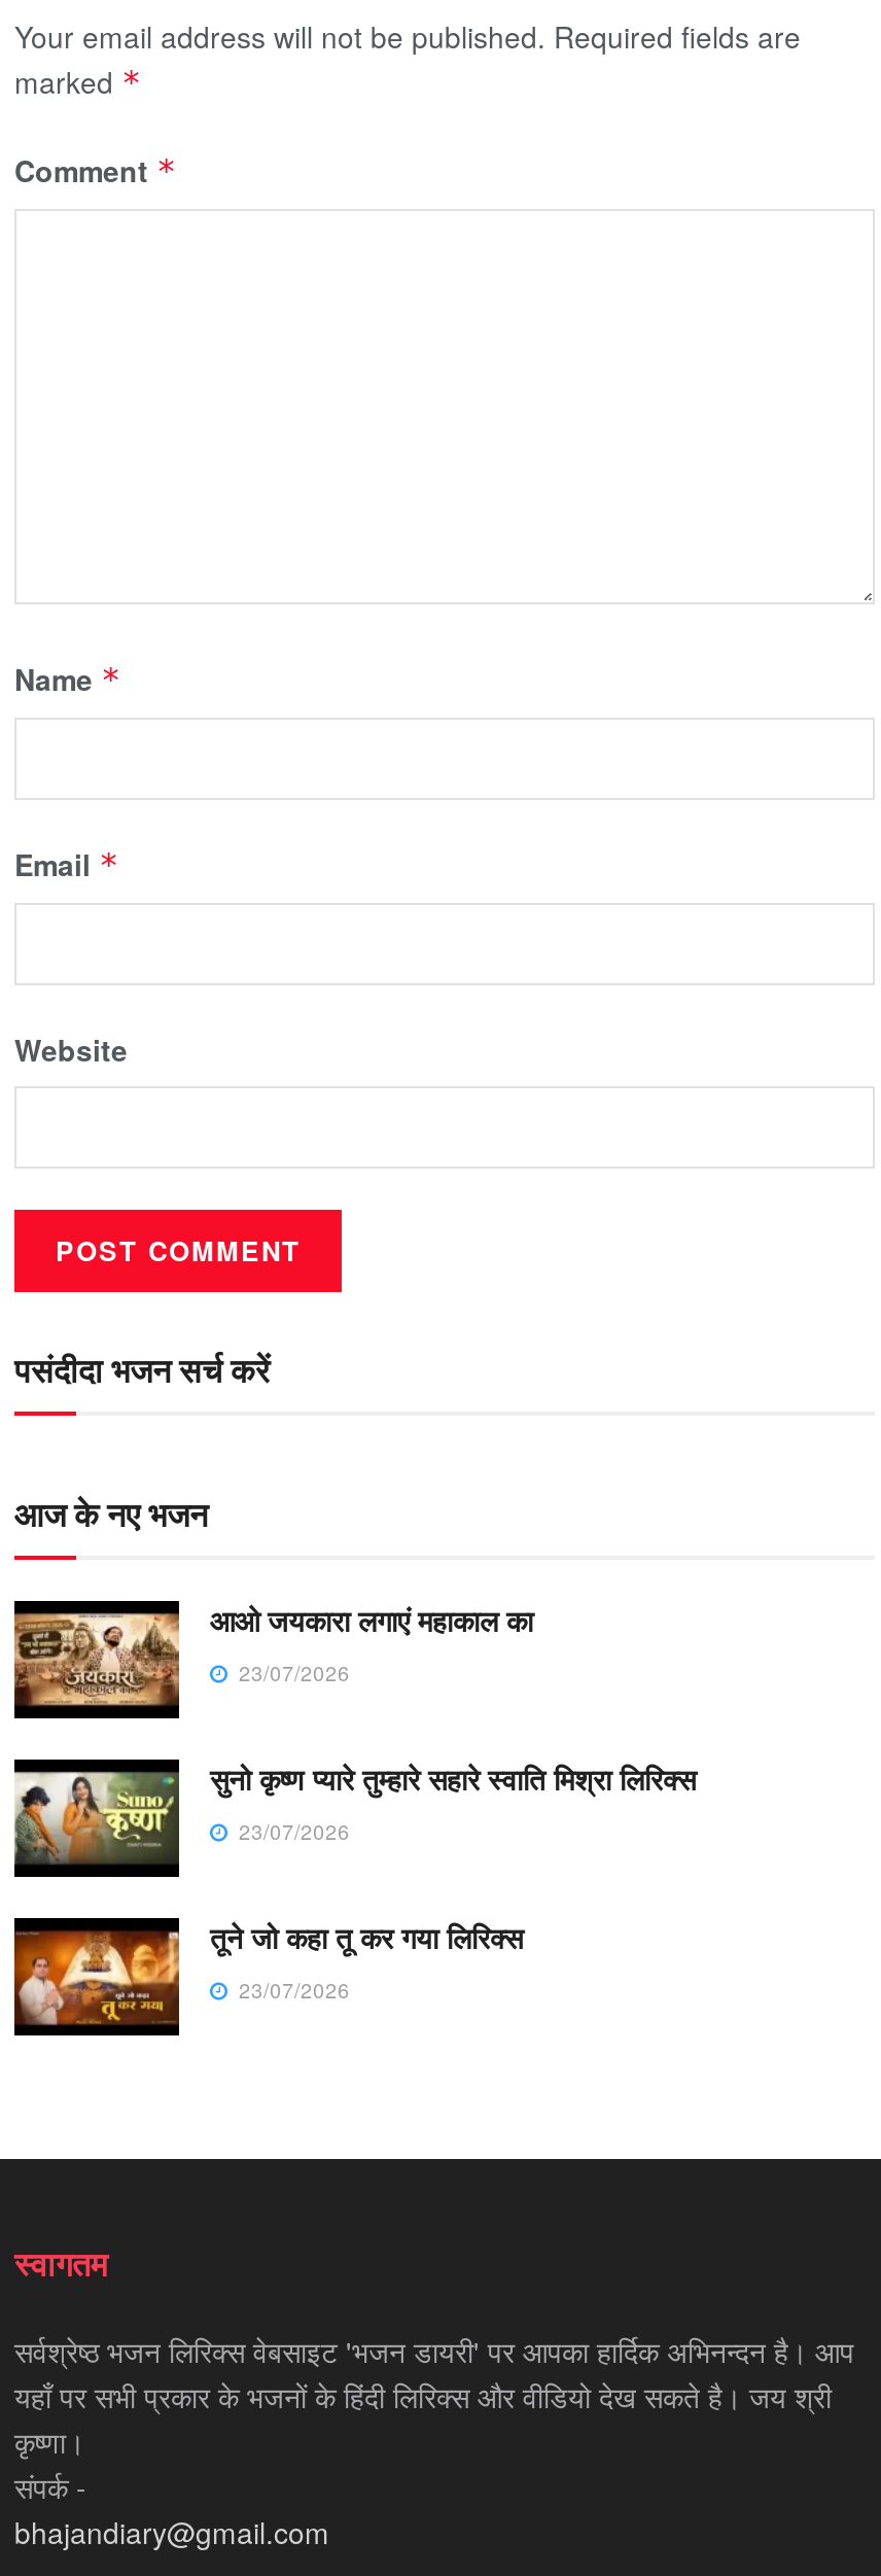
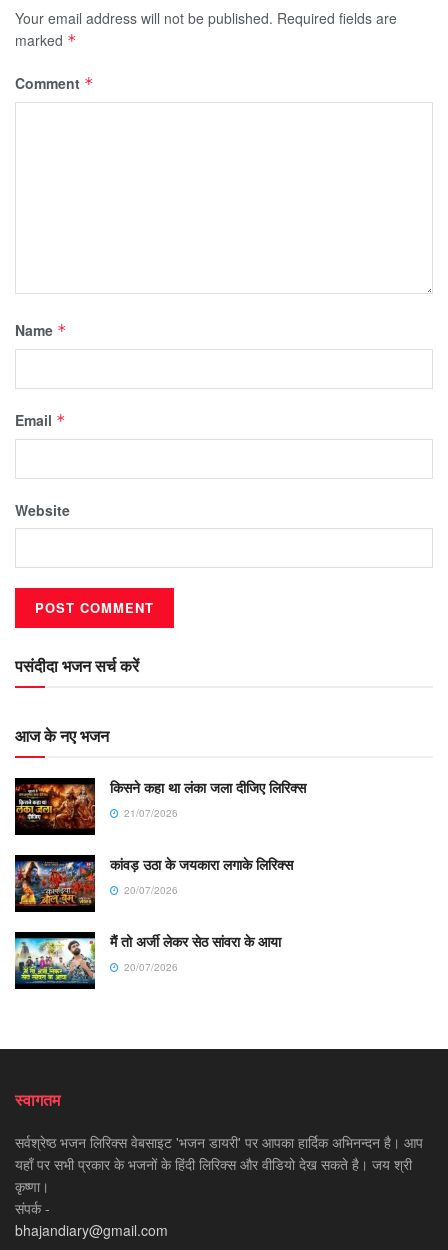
[12,1599,533,1708] [image] | आओ जयकारा लगाएं महाकाल का | 23/07/2026 -> [14,777,306,829] [image] | किसने कहा था लंका जला दीजिए लिरिक्स | 21/07/2026
[14,1758,696,1865] [image] | सुनो कृष्ण प्यारे तुम्हारे सहारे स्वाति मिश्रा लिरिक्स | 23/07/2026 -> [14,854,293,906] [image] | कांवड़ उठा के जयकारा लगाके लिरिक्स | 20/07/2026
[12,1917,523,2027] [image] | तूने जो कहा तू कर गया लिरिक्स | 23/07/2026 -> [14,931,281,984] [image] | मैं तो अर्जी लेकर सेठ सांवरा के आया | 20/07/2026

